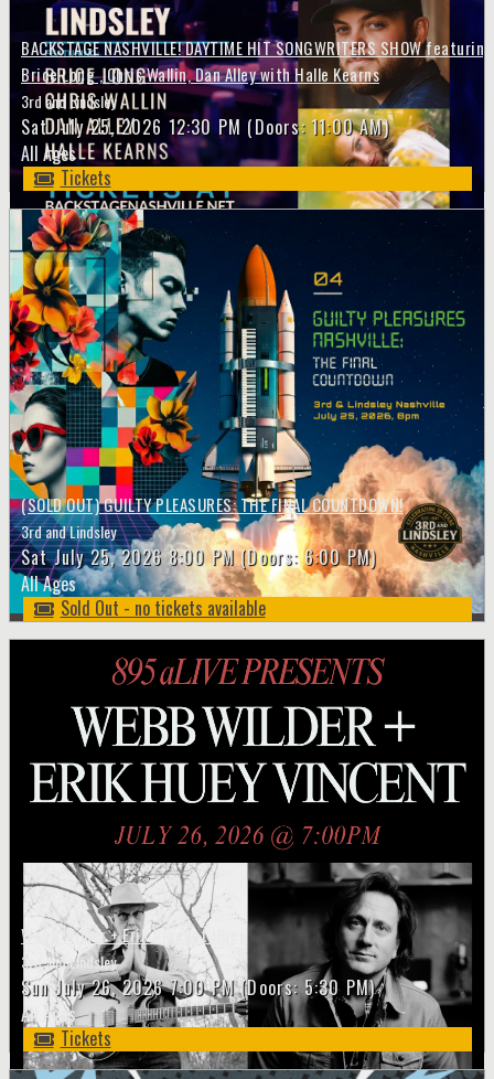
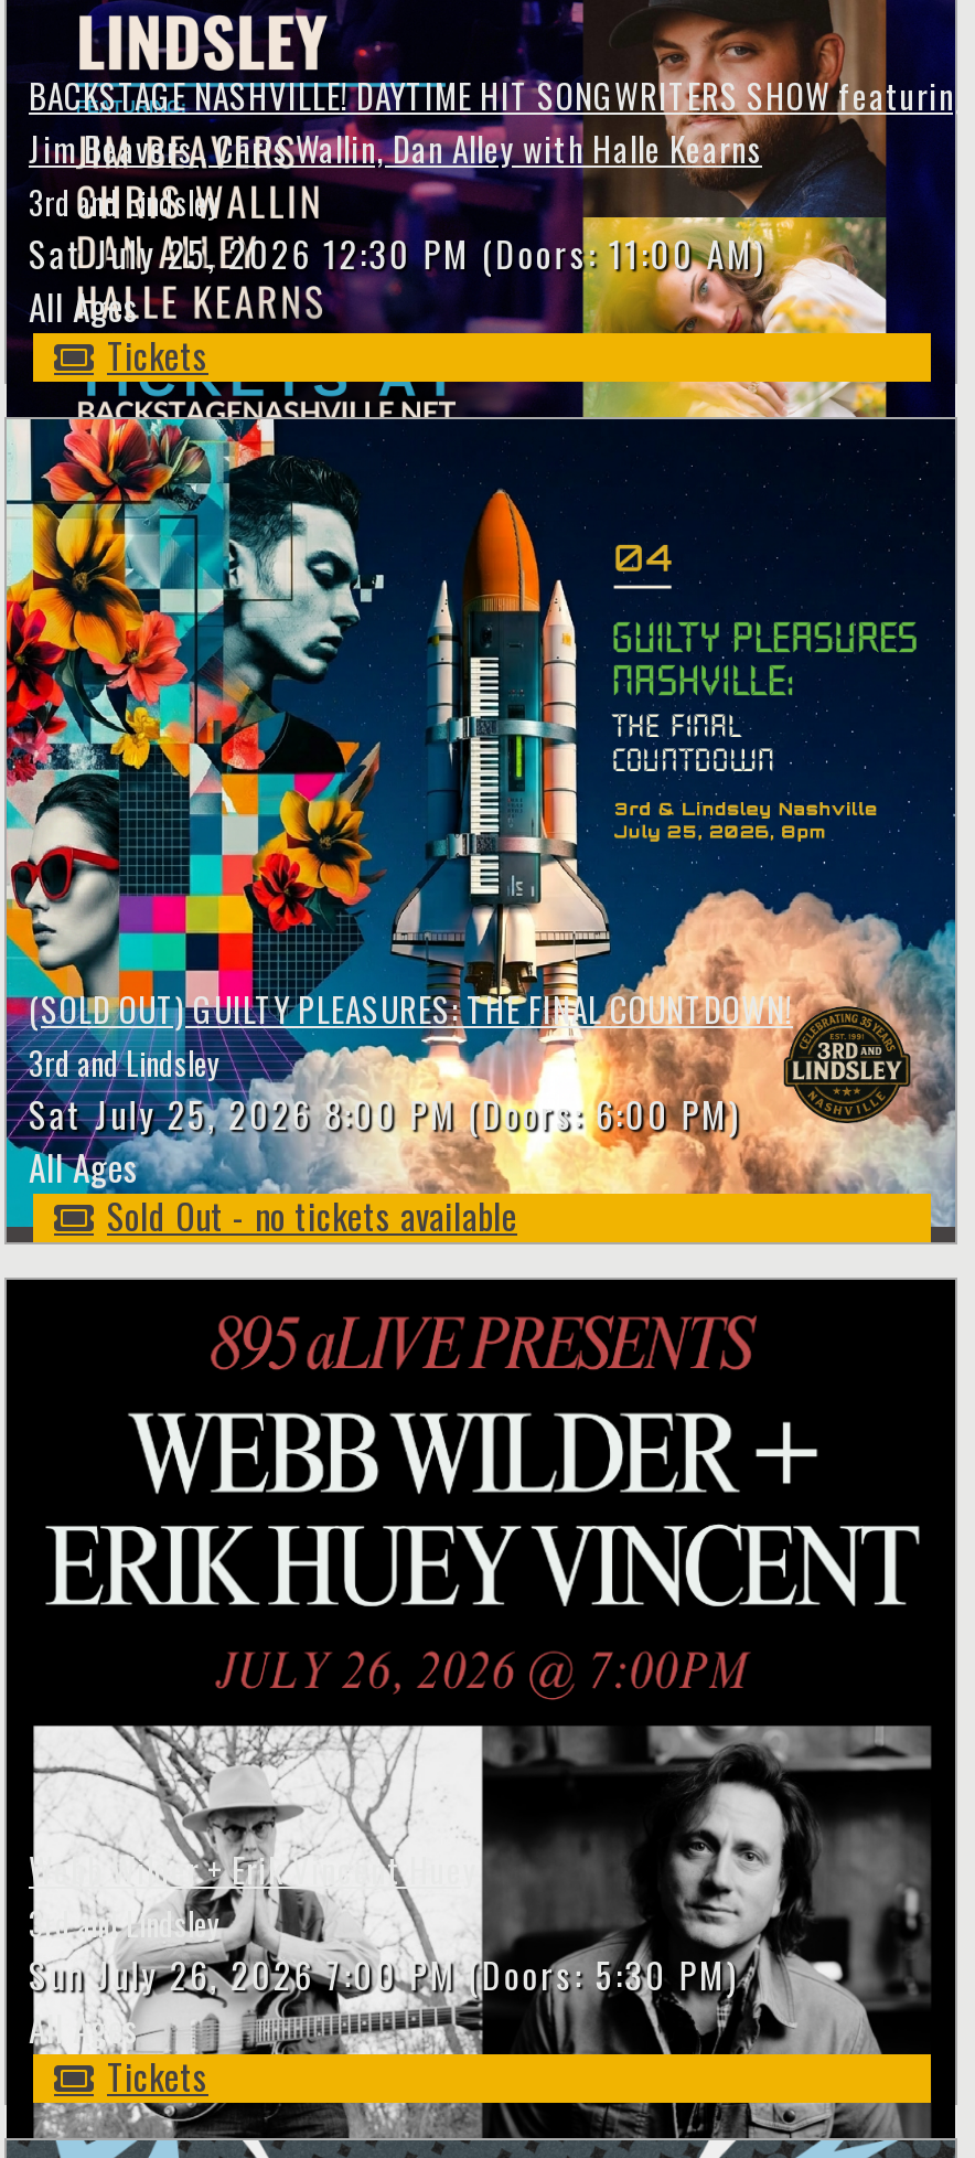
[21,62,379,86] Brice Long , Chris Wallin, Dan Alley with Halle Kearns -> [29,123,762,172] Jim Beavers , Chris Wallin, Dan Alley with Halle Kearns

